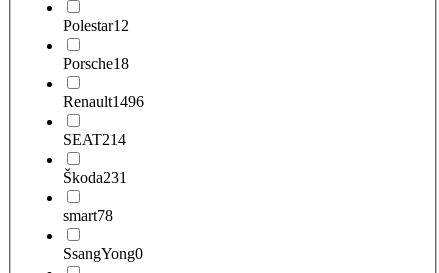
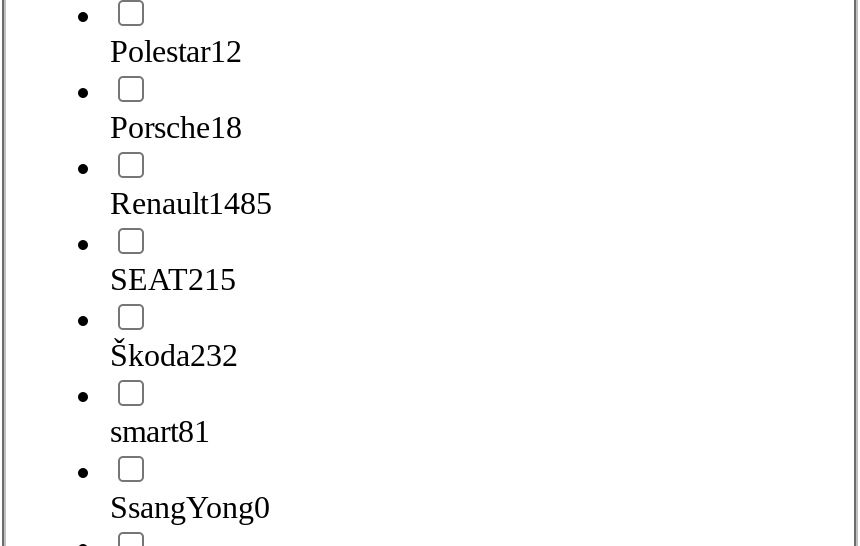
[63,93,144,110] Renault1496 -> [110,185,272,219] Renault1485
[63,131,126,148] SEAT214 -> [110,261,236,295] SEAT215
[63,169,127,186] Škoda231 -> [110,337,238,371] Škoda232
[63,207,113,224] smart78 -> [110,413,210,447] smart81

